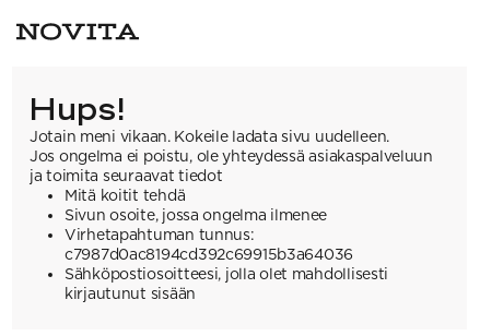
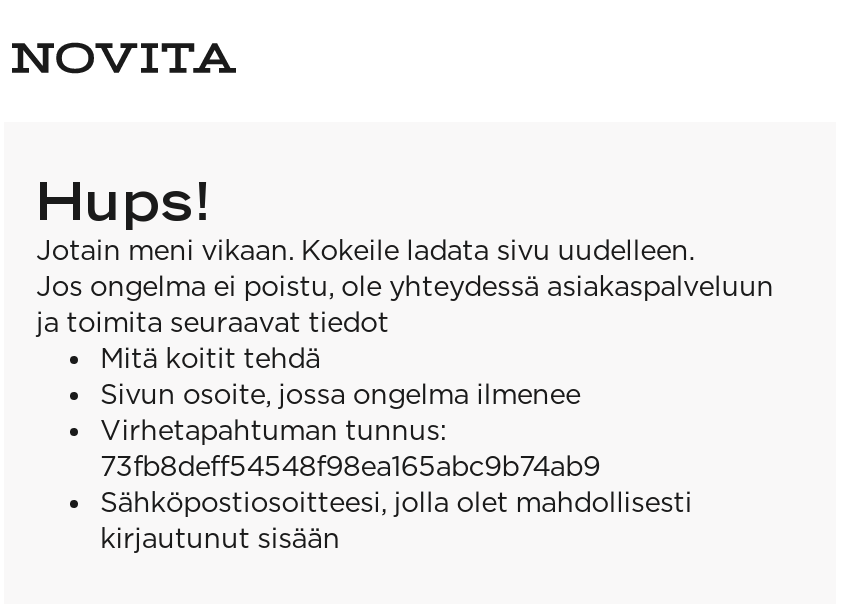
[65,245,353,263] c7987d0ac8194cd392c69915b3a64036 -> [100,450,600,482] 73fb8deff54548f98ea165abc9b74ab9

